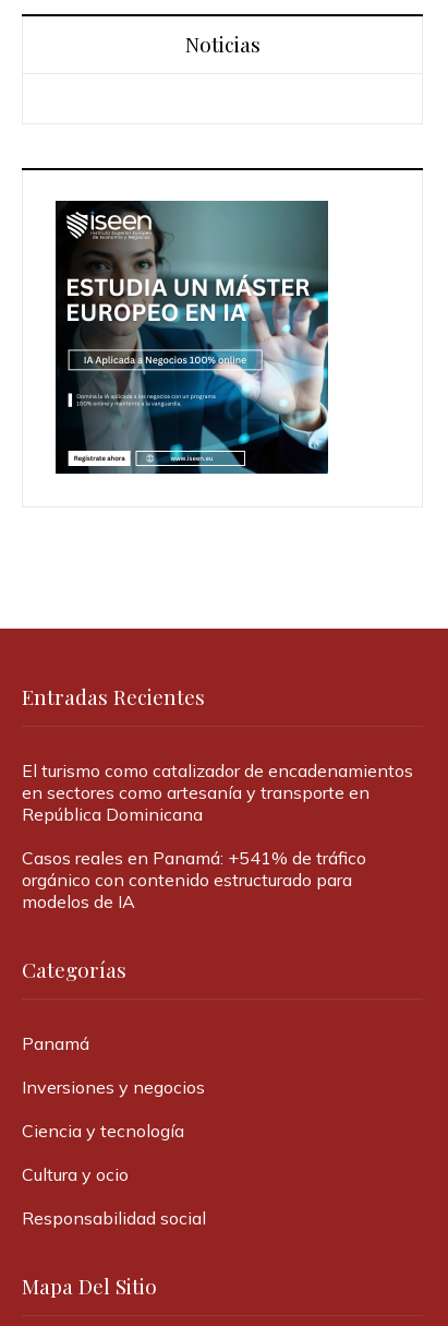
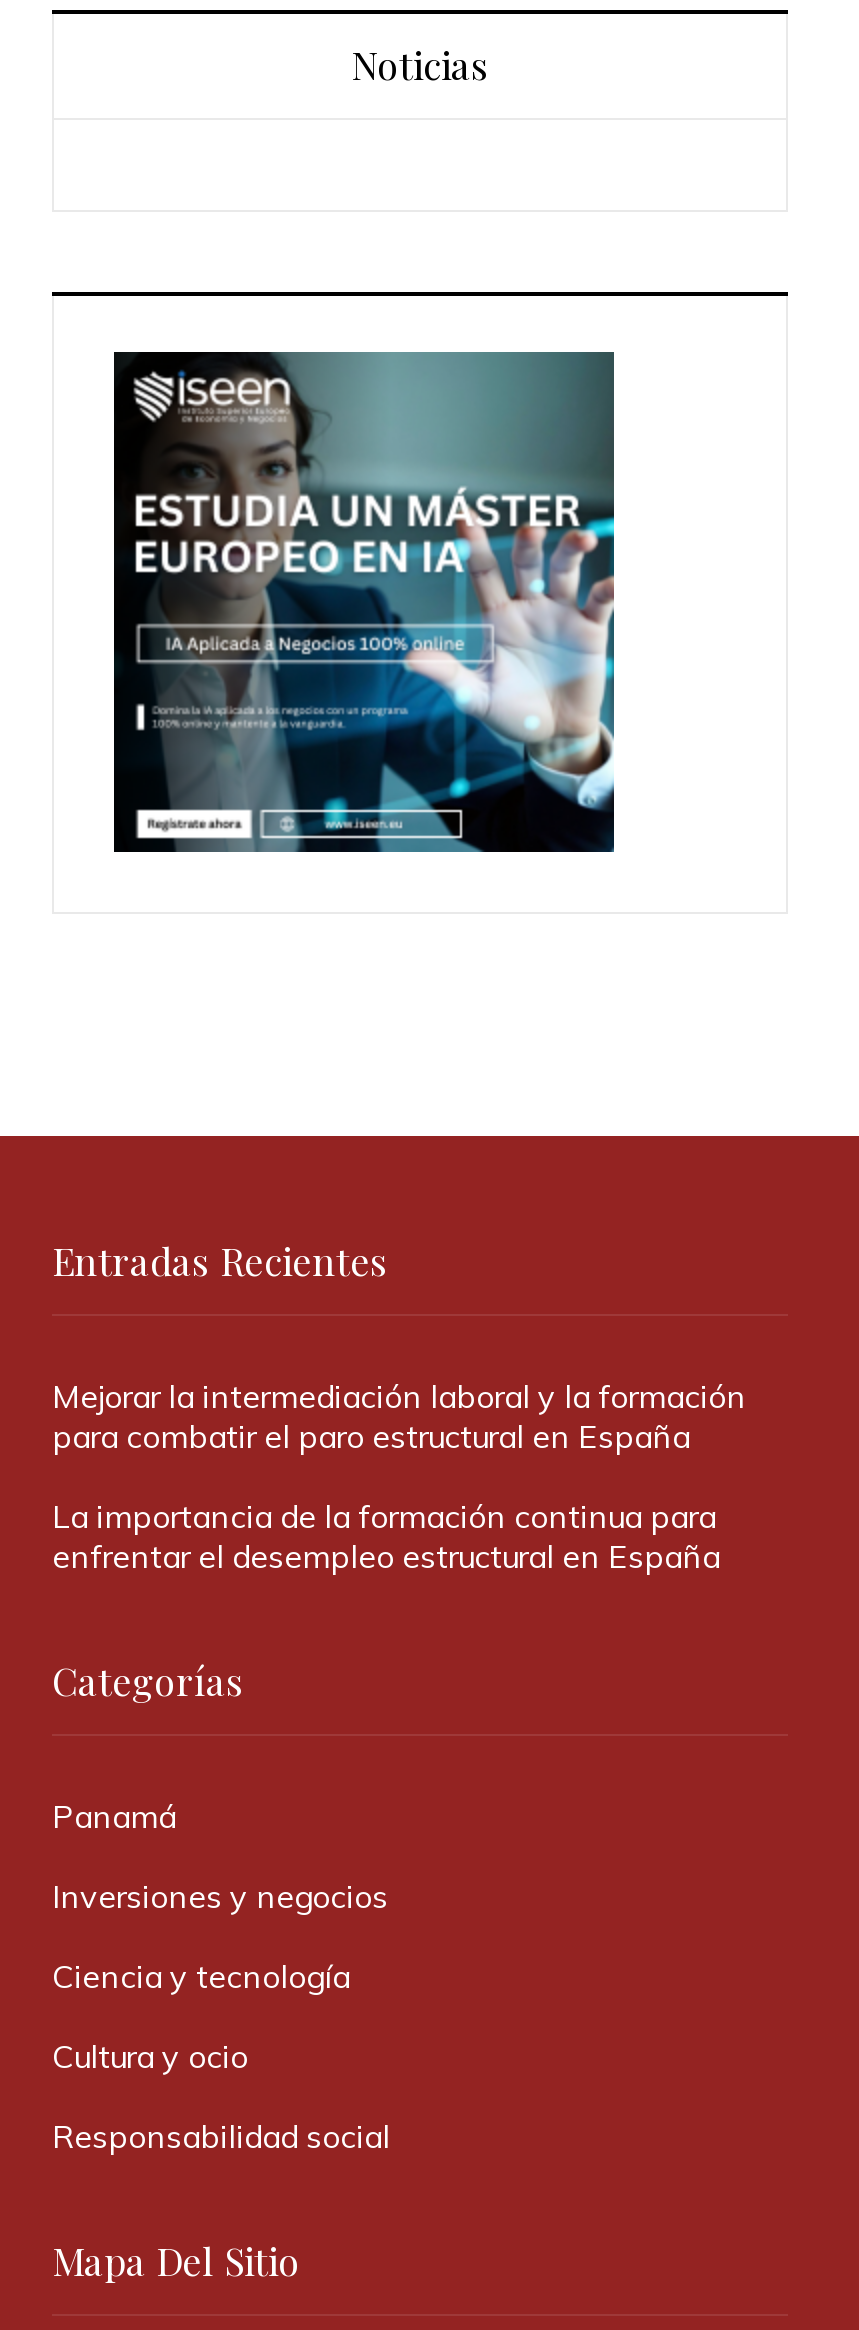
[22,760,413,825] El turismo como catalizador de encadenamientos | en sectores como artesanía y transporte en | República Dominicana -> [52,1376,746,1456] Mejorar la intermediación laboral y la formación | para combatir el paro estructural en España
[22,847,366,912] Casos reales en Panamá: +541% de tráfico | orgánico con contenido estructurado para | modelos de IA -> [52,1496,720,1576] La importancia de la formación continua para | enfrentar el desempleo estructural en España

